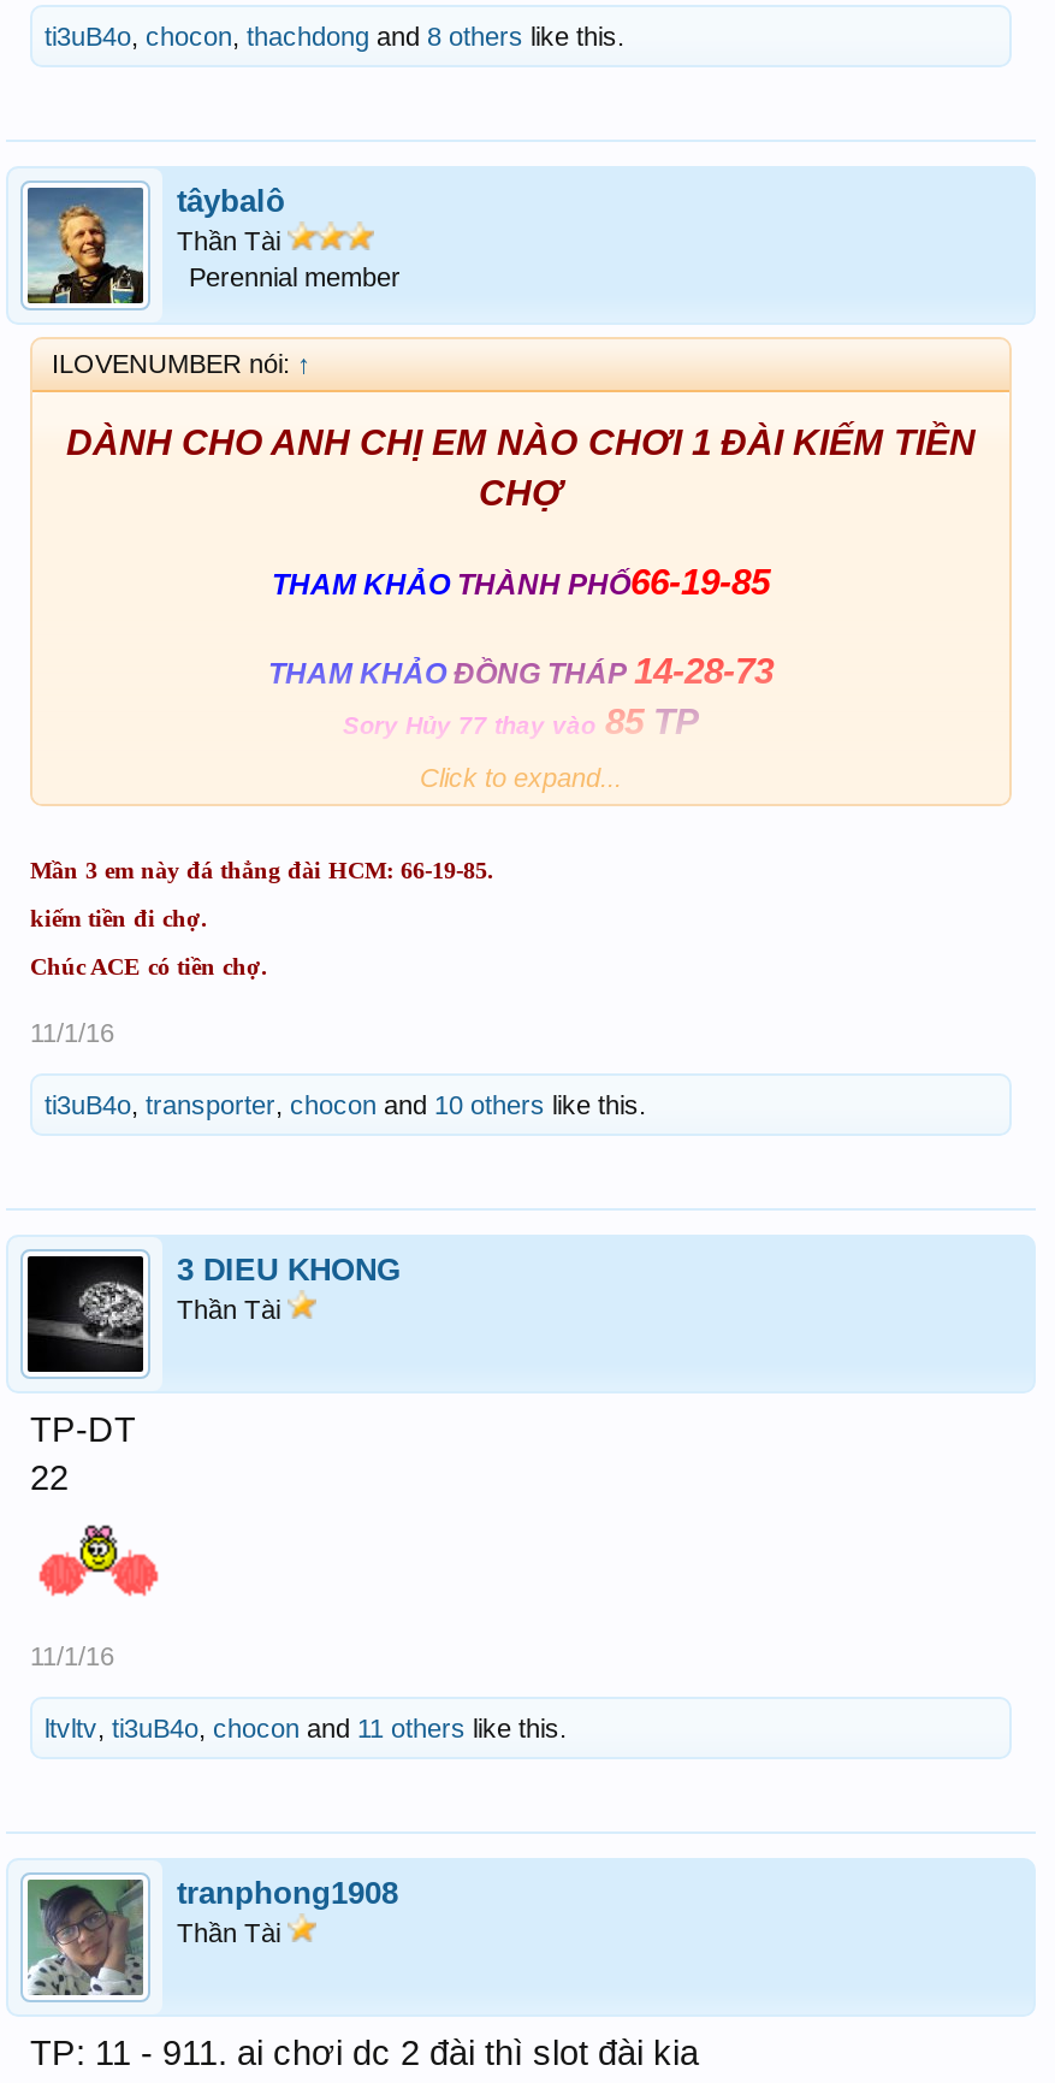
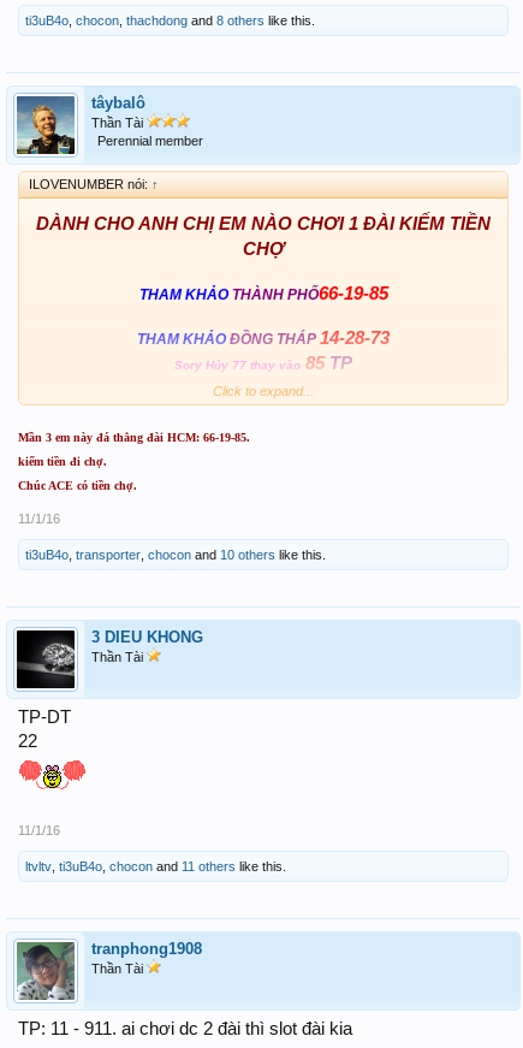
[32,1516,165,1598] [image] -> [18,759,87,799] [image]

